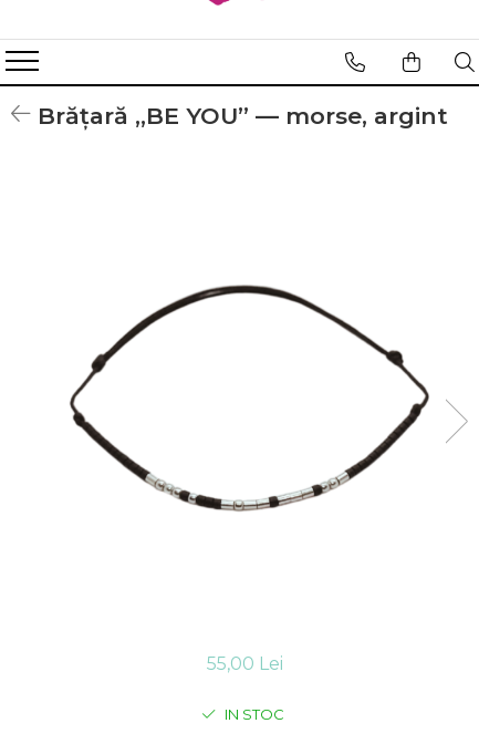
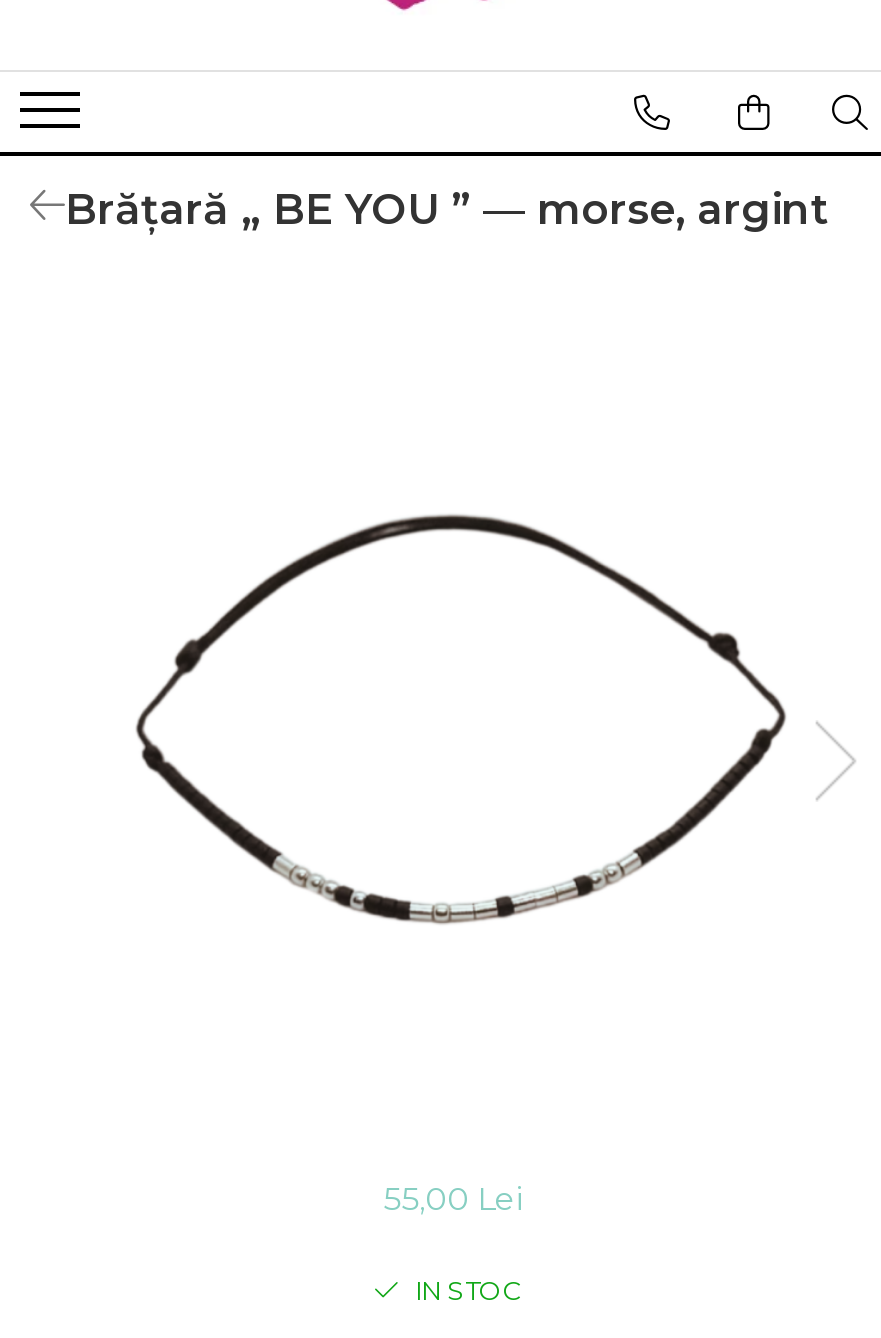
[37,102,447,130] Brățară „BE YOU” — morse, argint -> [65,184,831,234] Brățară „ BE YOU ” — morse, argint

